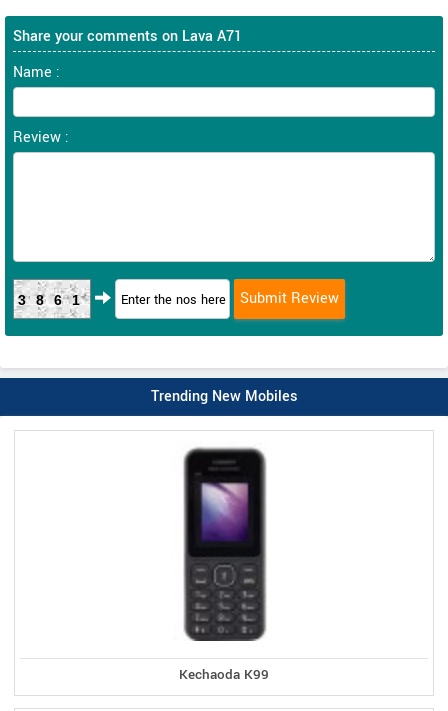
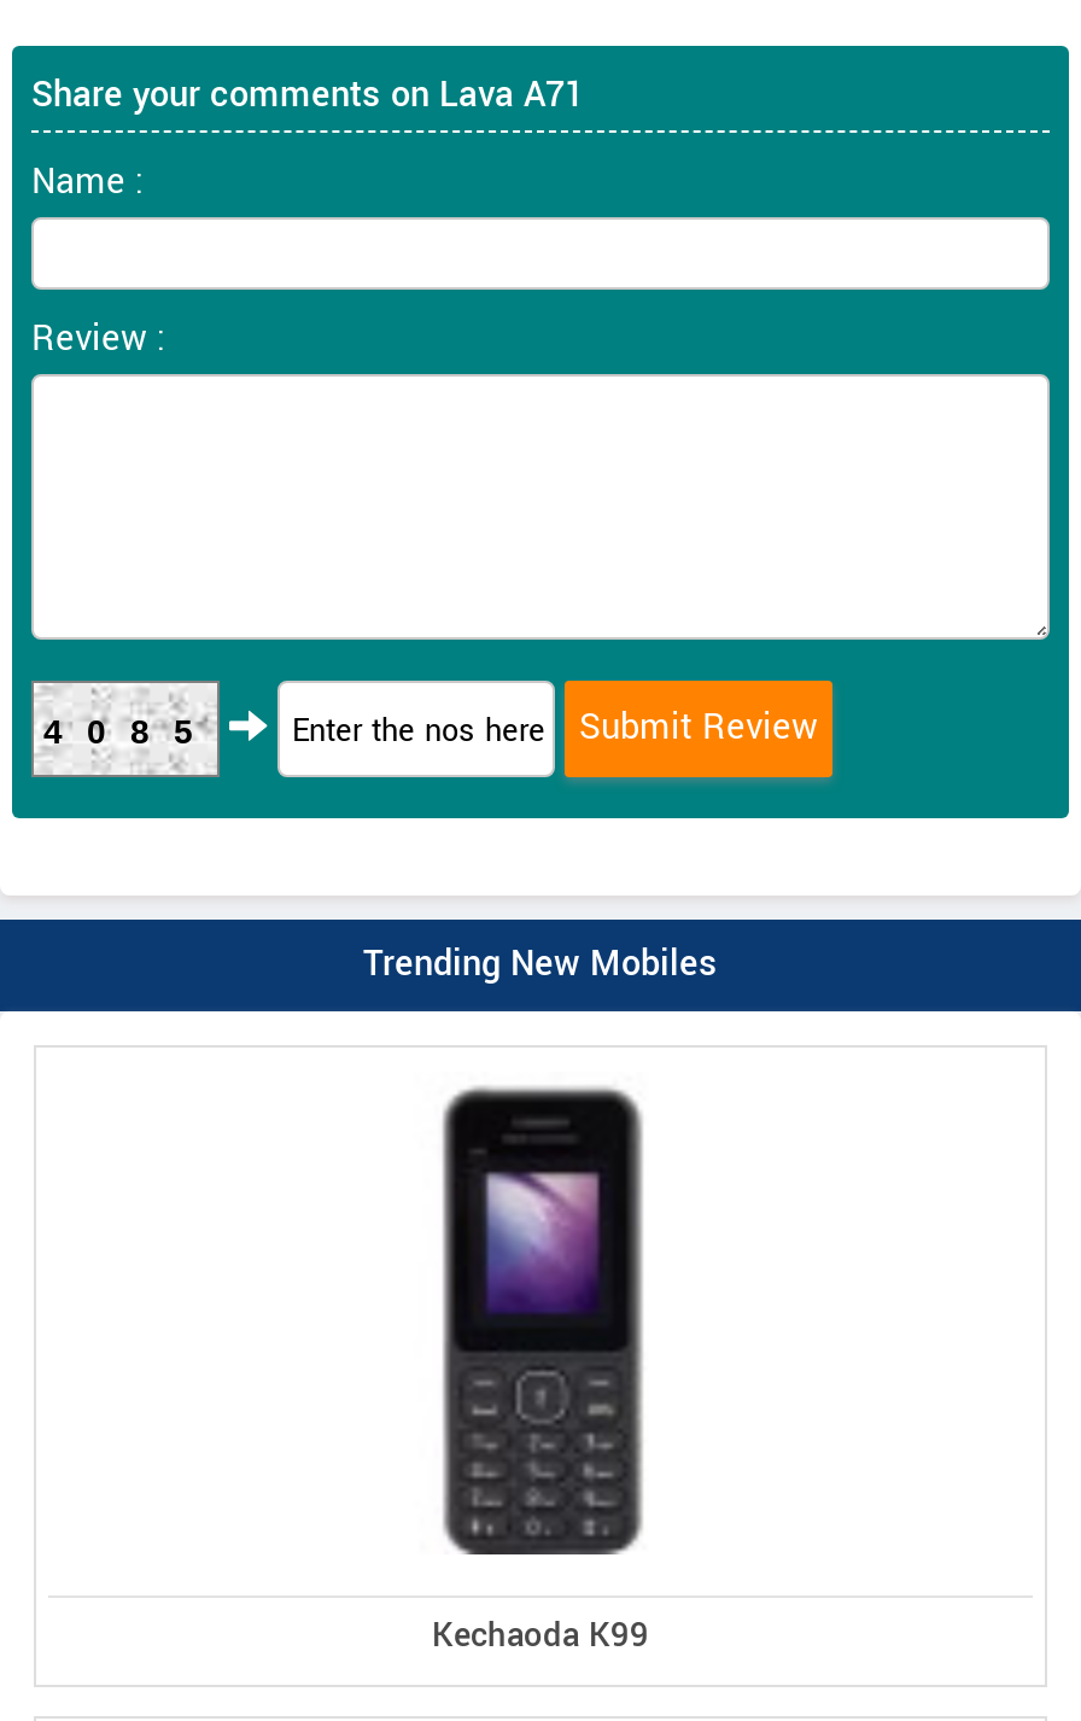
[18,292,90,308] 3861 -> [43,712,217,751] 4085

